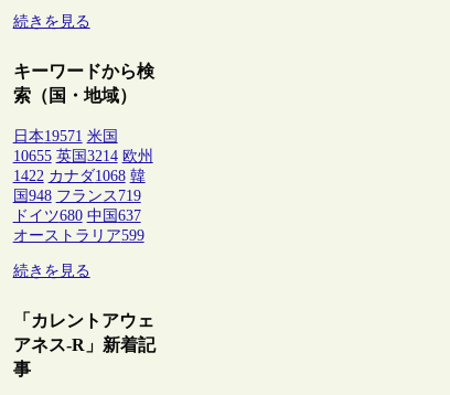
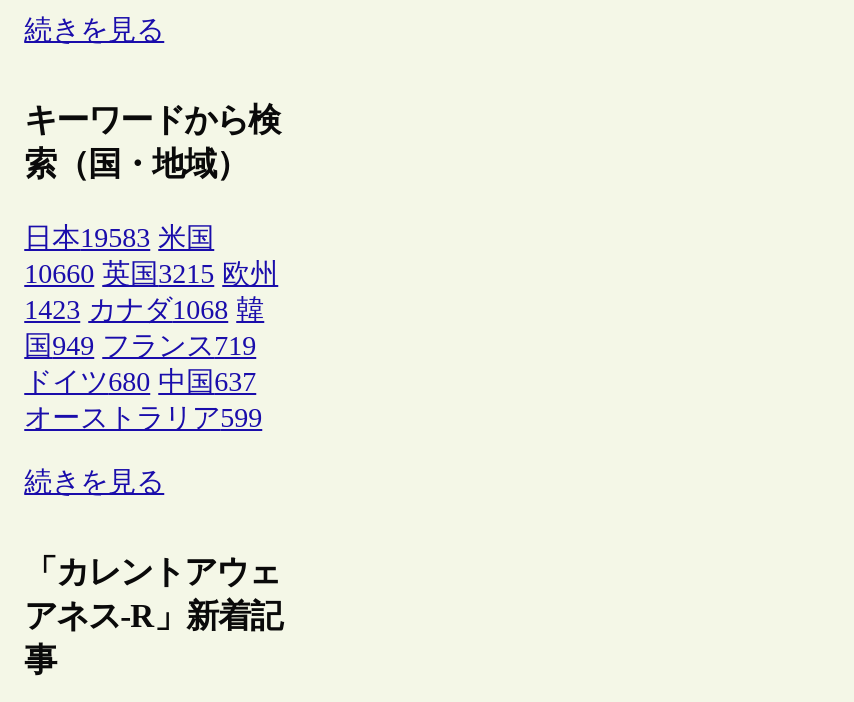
[13,128,118,144] 日本19571 米国 -> [24,223,214,253] 日本19583 米国
[13,148,153,164] 10655 英国3214 欧州 -> [24,259,278,289] 10660 英国3215 欧州
[13,167,145,184] 1422 カナダ1068 韓 -> [24,295,264,325] 1423 カナダ1068 韓
[13,187,141,204] 国948 フランス719 -> [24,331,256,361] 国949 フランス719

